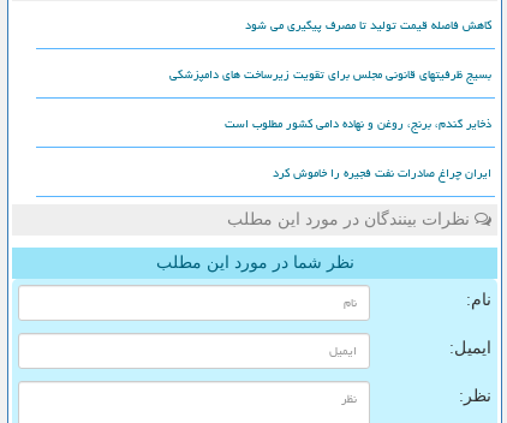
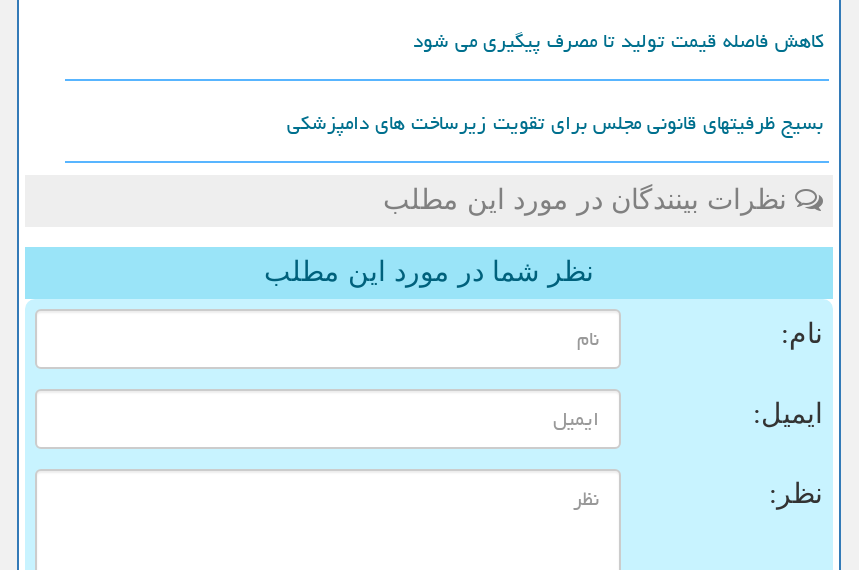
[225,112,491,185] ذخایر گندم، برنج، روغن و نهاده دامی کشور مطلوب است | ایران چراغ صادرات نفت فجیره را خاموش کرد -> none

